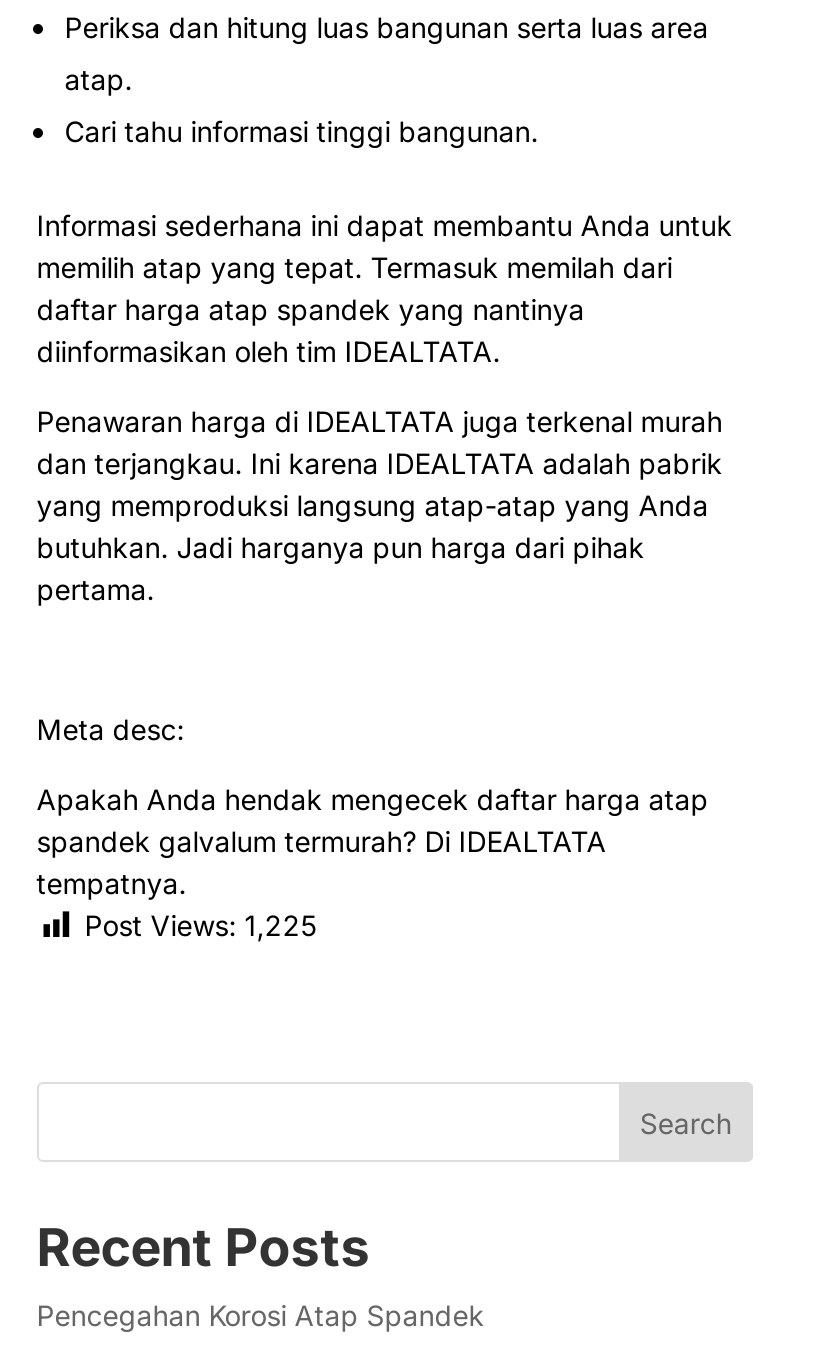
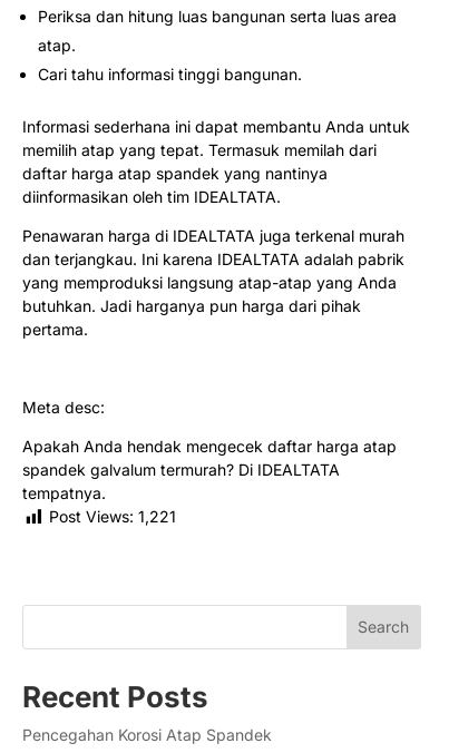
[85,909,317,943] Post Views: 1,225 -> [49,507,176,526] Post Views: 1,221

